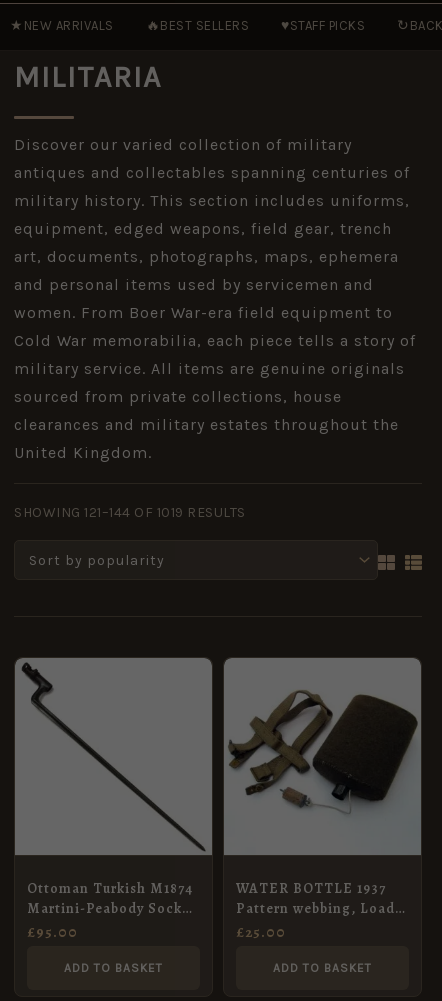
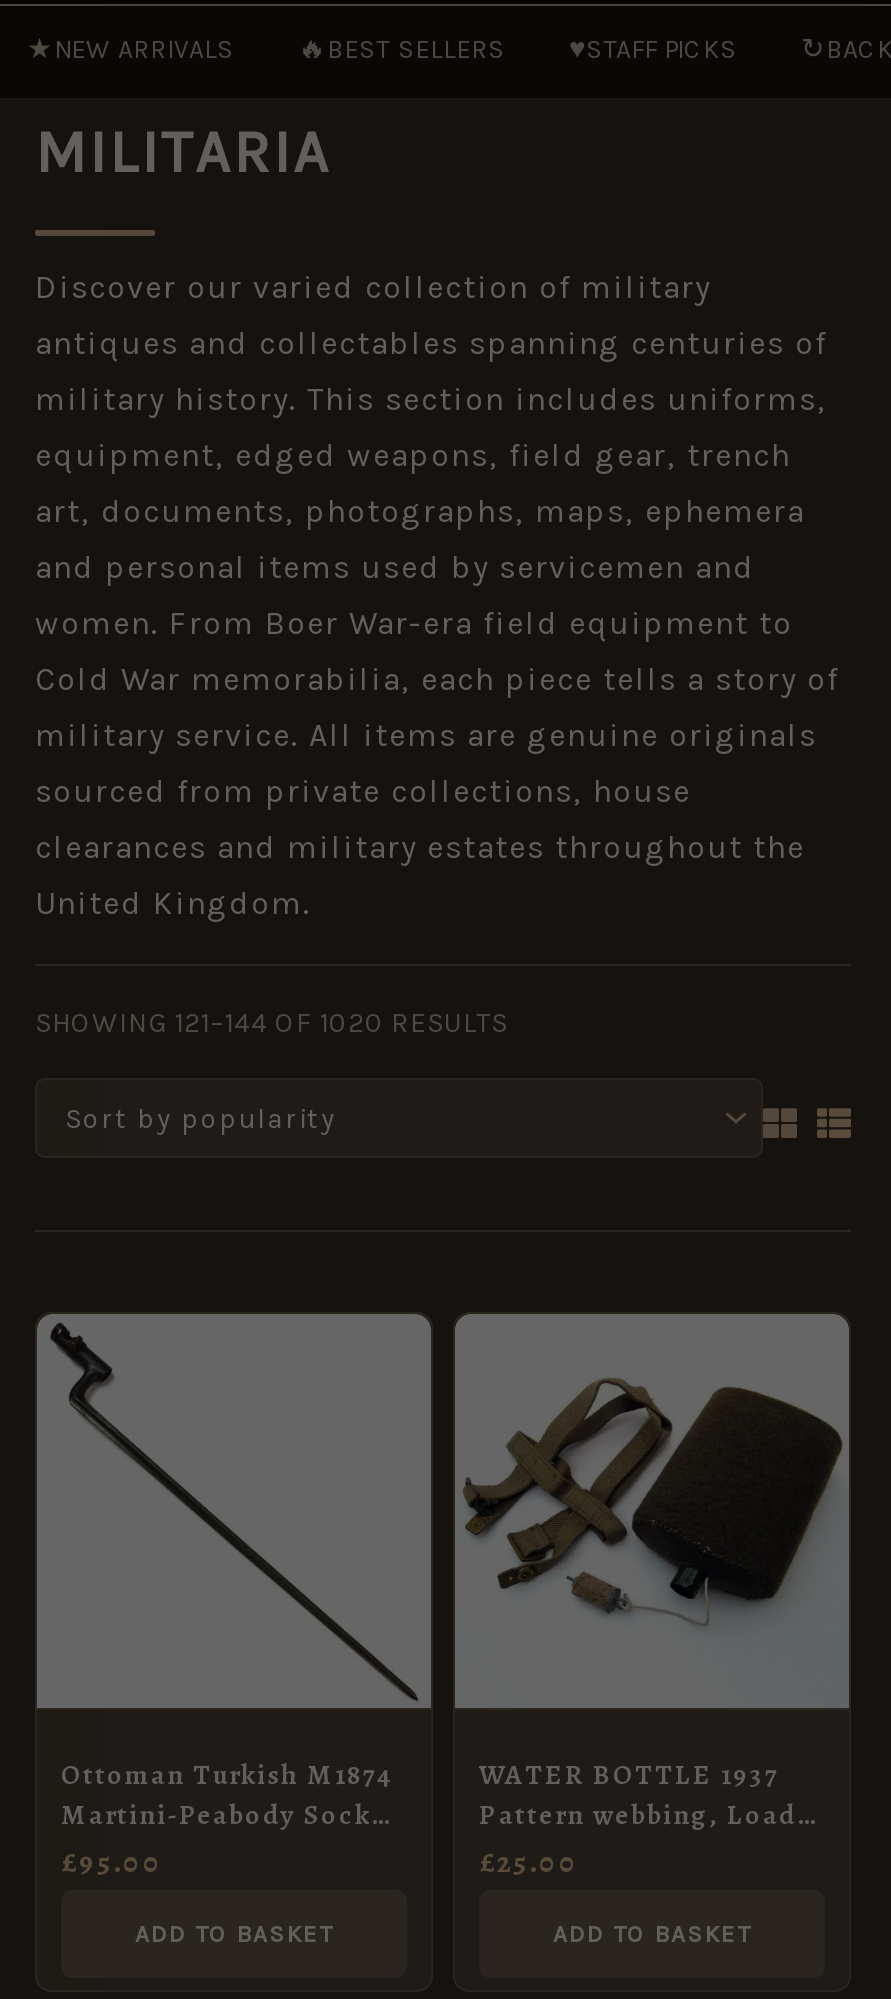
[14,504,245,521] SHOWING 121–144 OF 1019 RESULTS -> [35,1006,508,1040] SHOWING 121–144 OF 1020 RESULTS

